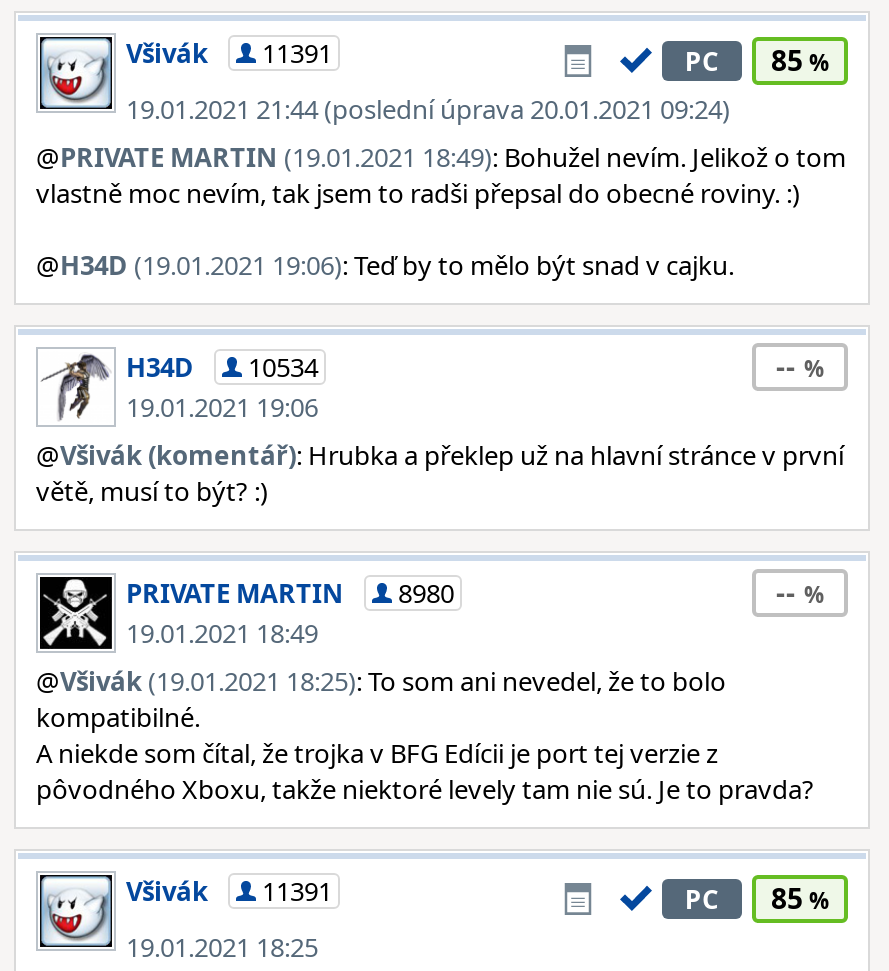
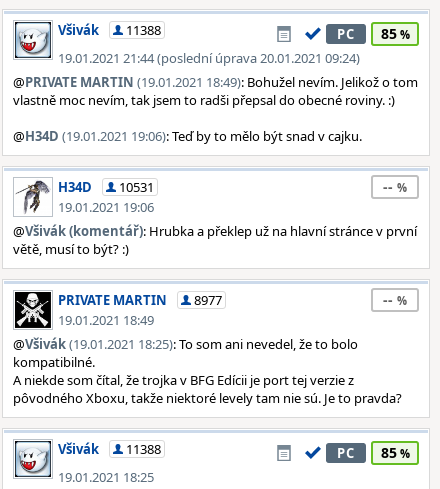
[126,35,332,71] Všivák 11391 -> [58,21,161,39] Všivák 11388
[126,349,318,385] H34D 10534 -> [58,178,154,196] H34D 10531
[126,575,454,611] PRIVATE MARTIN 8980 -> [58,291,222,309] PRIVATE MARTIN 8977
[126,873,332,909] Všivák 11391 -> [58,440,161,458] Všivák 11388

